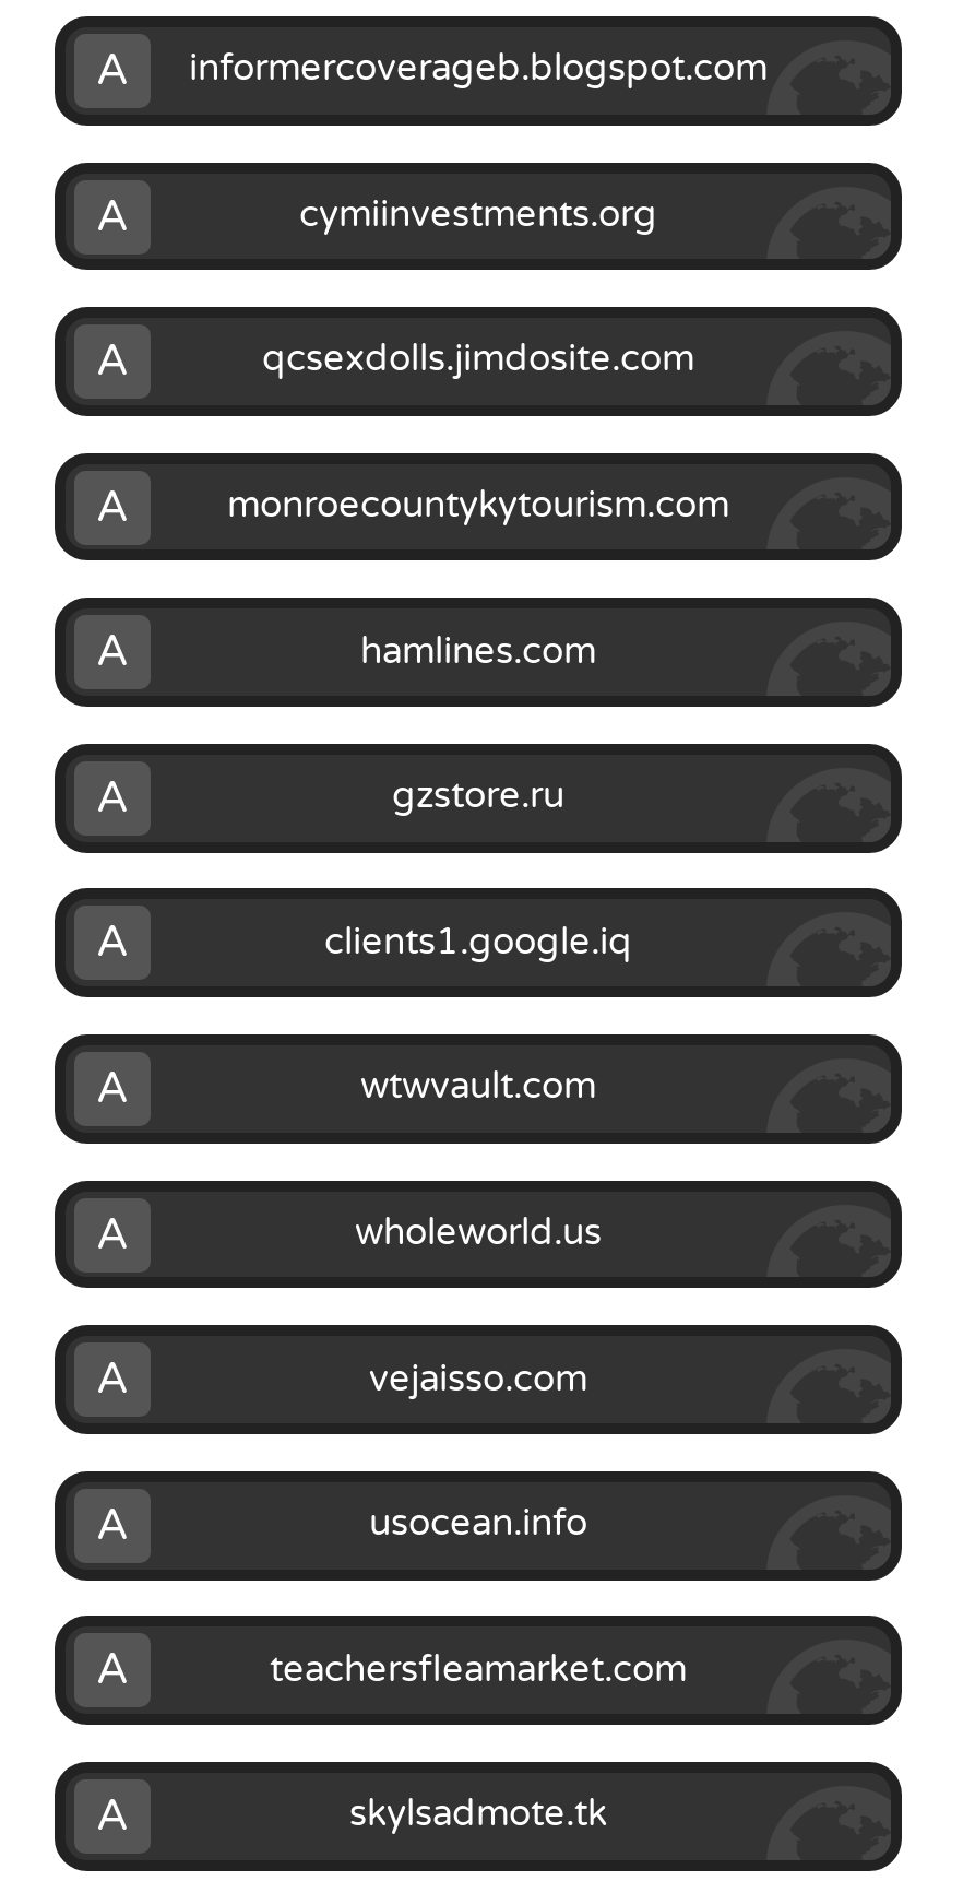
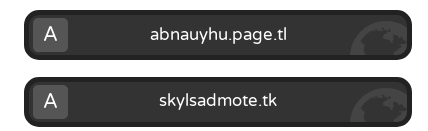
[96,48,768,1697] informercoverageb.blogspot.com | A | cymiinvestments.org | A | qcsexdolls.jimdosite.com | A | monroecountykytourism.com | A | hamlines.com | A | gzstore.ru | A | clients1.google.iq | A | wtwvault.com | A | wholeworld.us | A | vejaisso.com | A | usocean.info | A | teachersfleamarket.com -> [149,25,286,45] abnauyhu.page.tl

